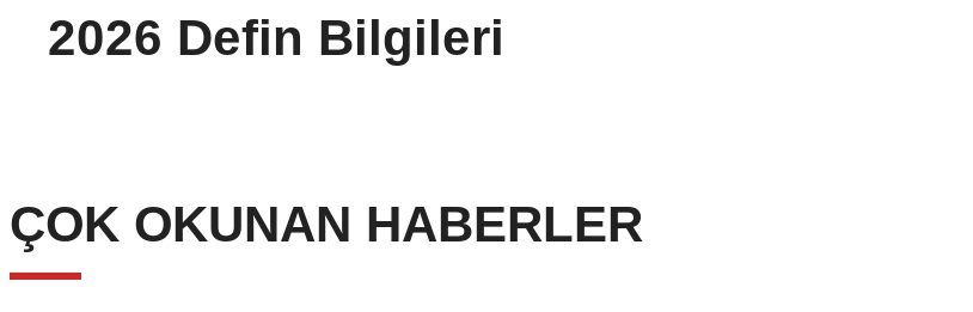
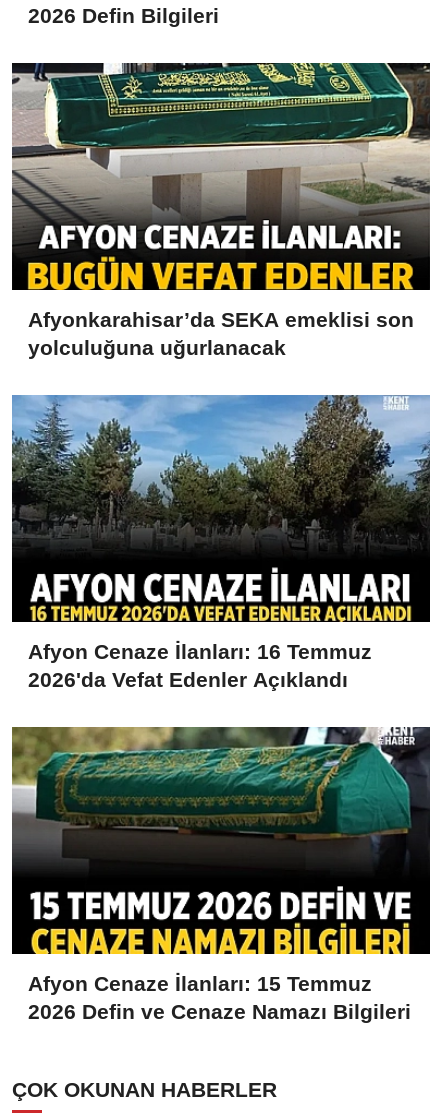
none -> [11,62,431,359] [image] | Afyonkarahisar’da SEKA emeklisi son | yolculuğuna uğurlanacak
none -> [11,394,431,691] [image] | Afyon Cenaze İlanları: 16 Temmuz | 2026'da Vefat Edenler Açıklandı
none -> [11,726,431,1023] [image] | Afyon Cenaze İlanları: 15 Temmuz | 2026 Defin ve Cenaze Namazı Bilgileri

